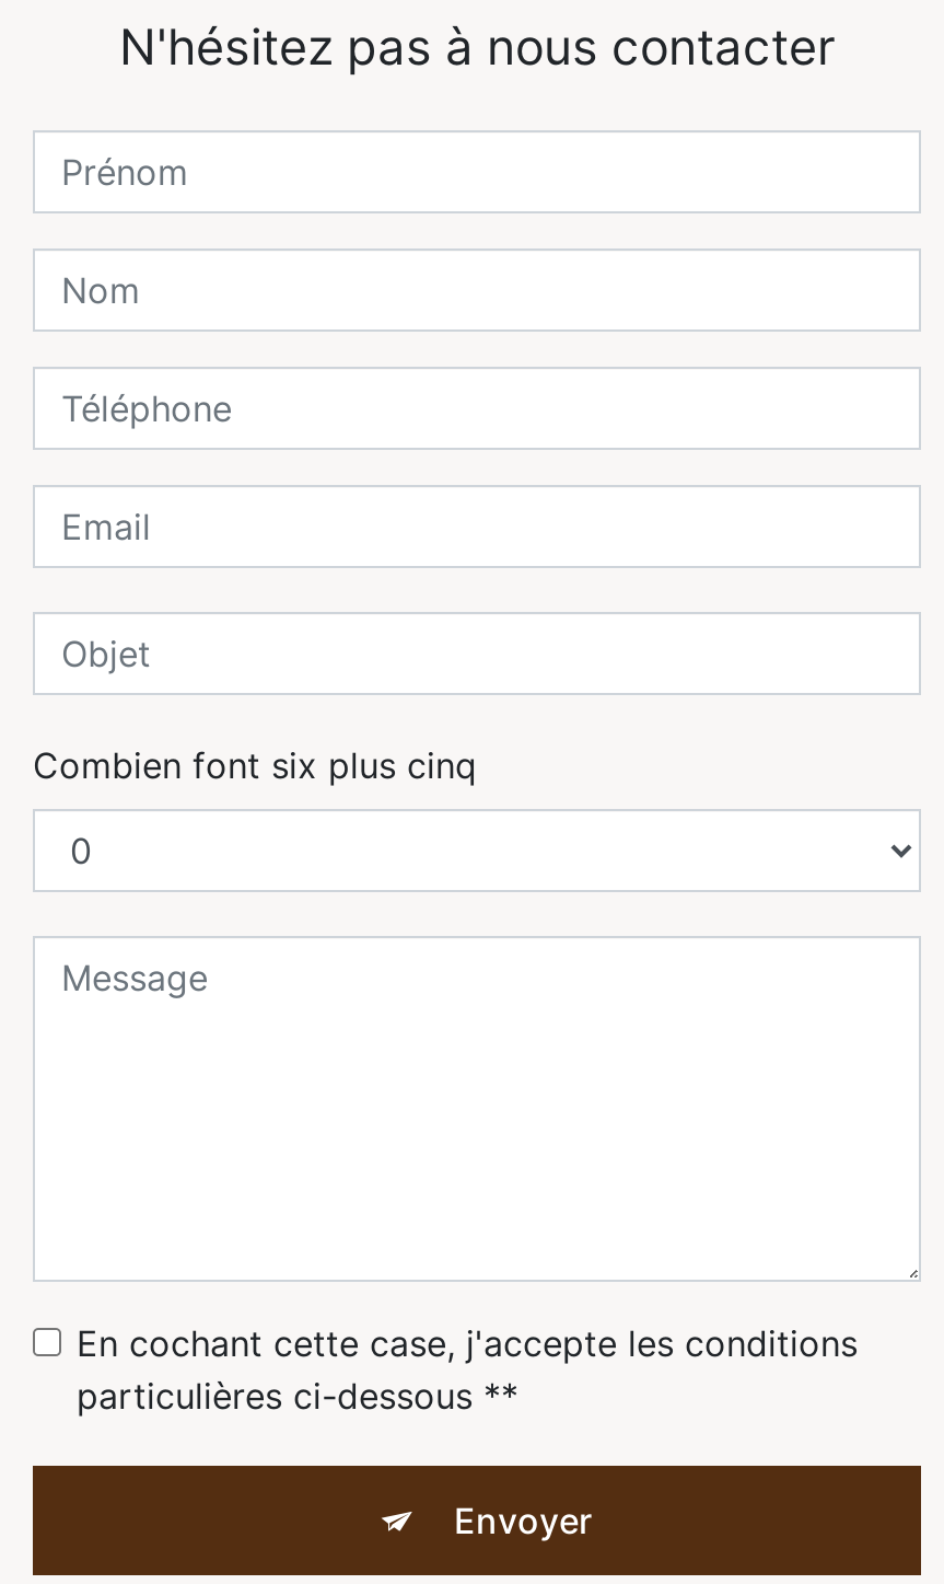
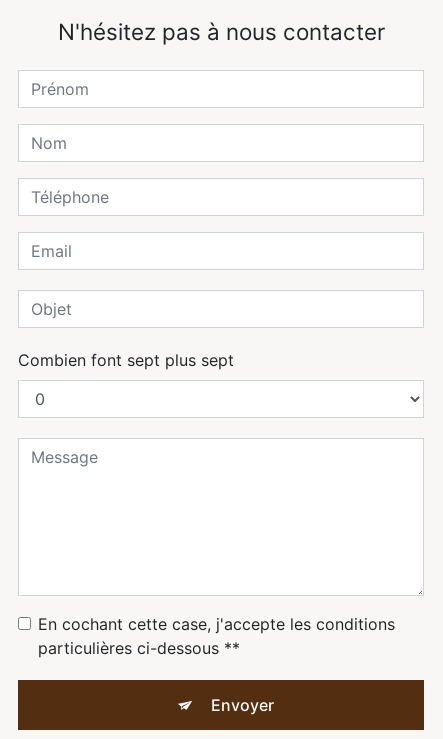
[33,744,477,788] Combien font six plus cinq -> [18,350,234,370] Combien font sept plus sept

